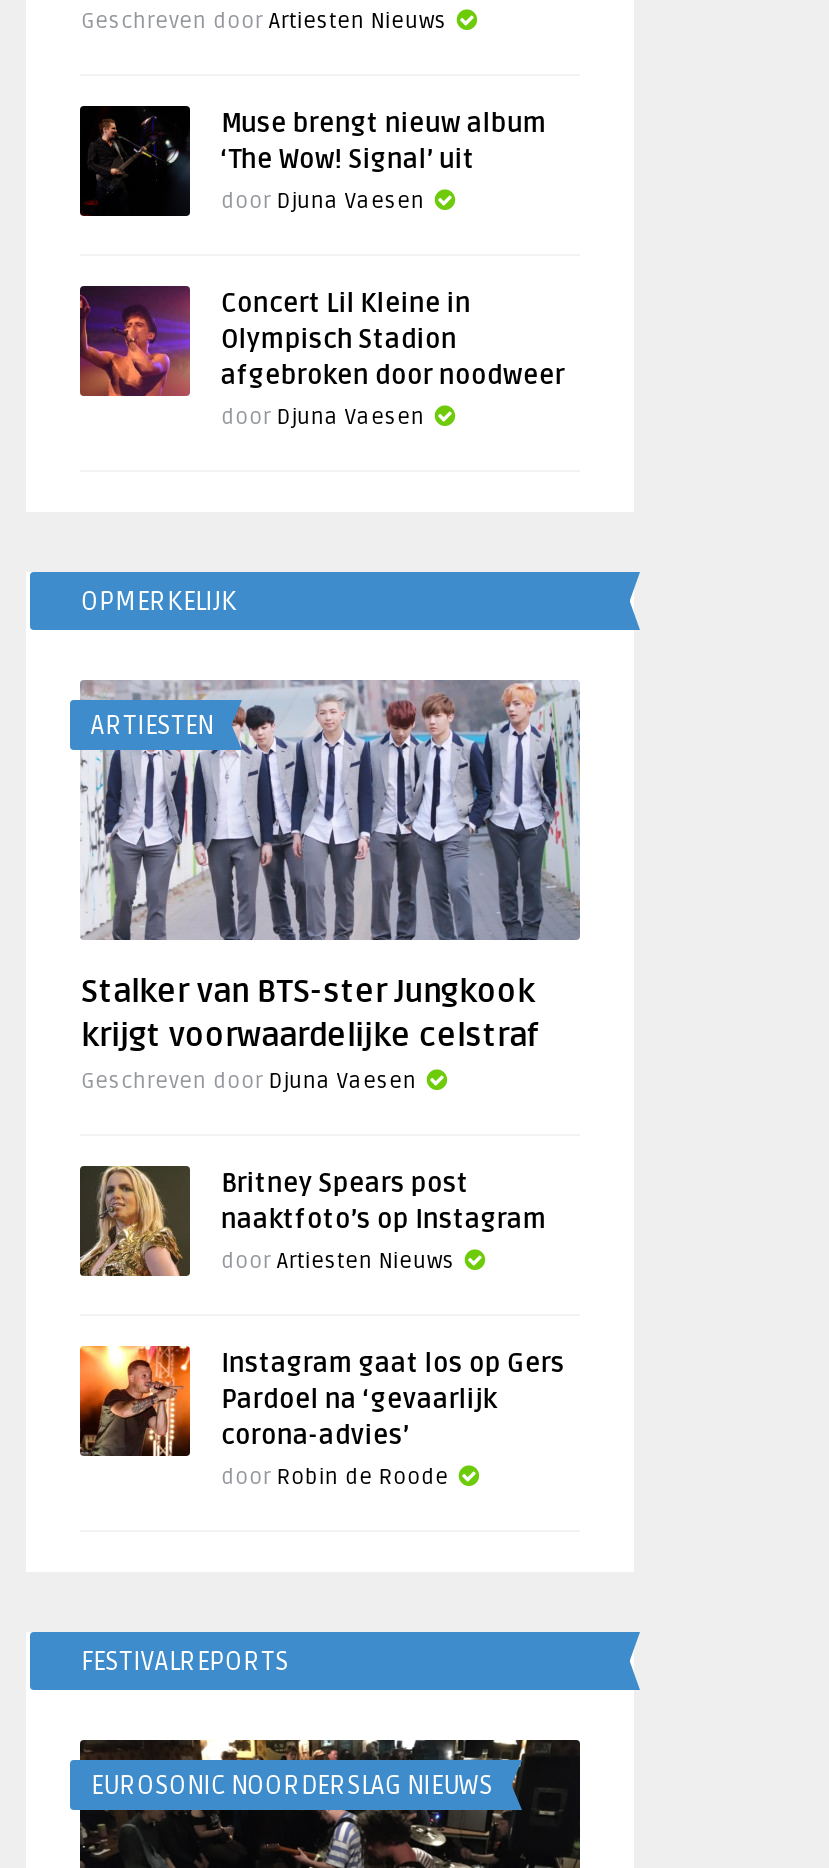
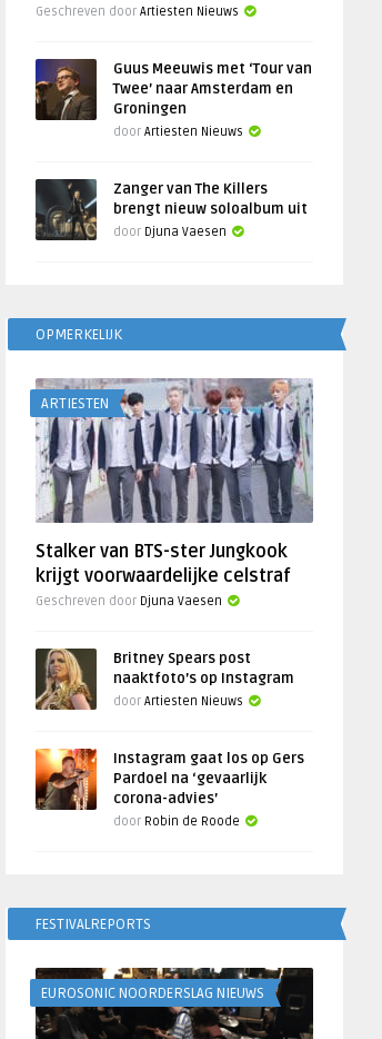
[78,104,547,216] [image] | Muse brengt nieuw album | ‘The Wow! Signal’ uit | door Djuna Vaesen -> [34,58,312,139] [image] | Guus Meeuwis met ‘Tour van | Twee’ naar Amsterdam en | Groningen | door Artiesten Nieuws
[78,284,565,432] [image] | Concert Lil Kleine in | Olympisch Stadion | afgebroken door noodweer -> [34,159,308,241] [image] | Zanger van The Killers | brengt nieuw soloalbum uit

